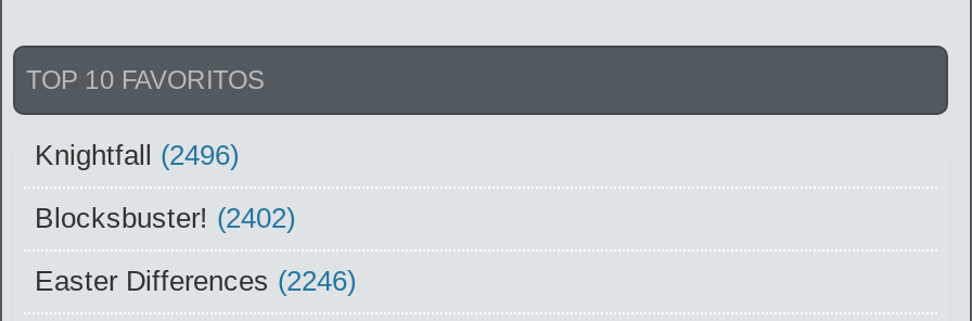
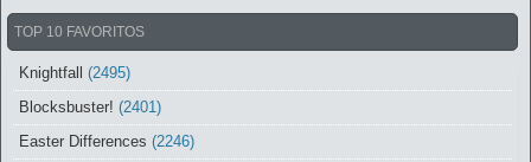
[35,138,239,171] Knightfall (2496) -> [19,64,130,81] Knightfall (2495)
[35,201,295,234] Blocksbuster! (2402) -> [19,98,161,116] Blocksbuster! (2401)

